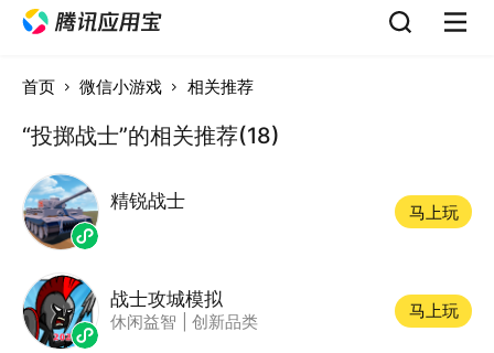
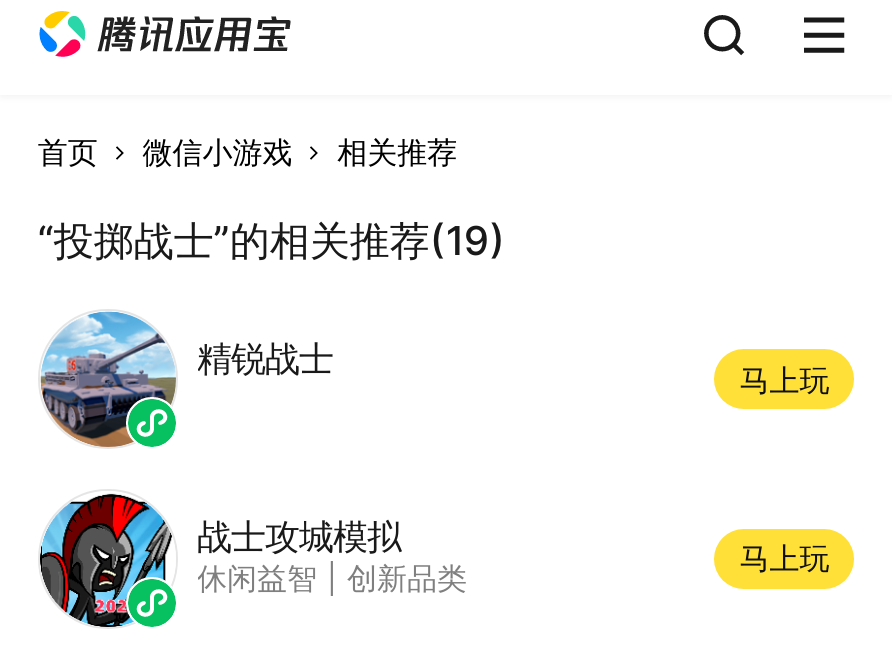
[22,122,280,148] “投掷战士”的相关推荐(18) -> [38,216,506,264] “投掷战士”的相关推荐(19)

